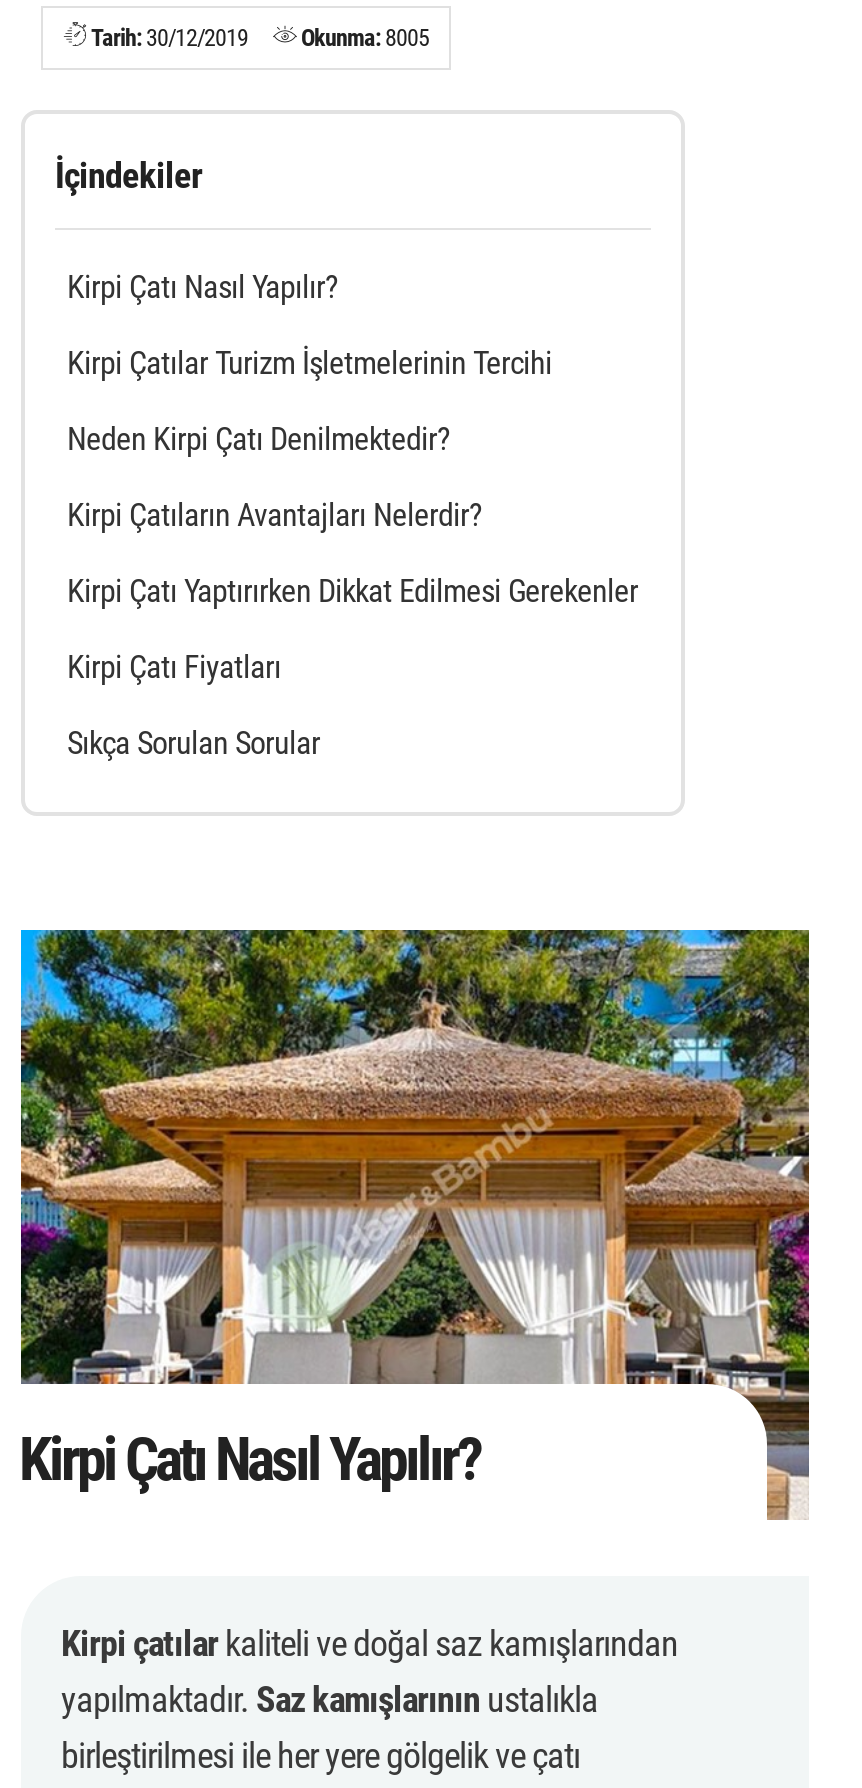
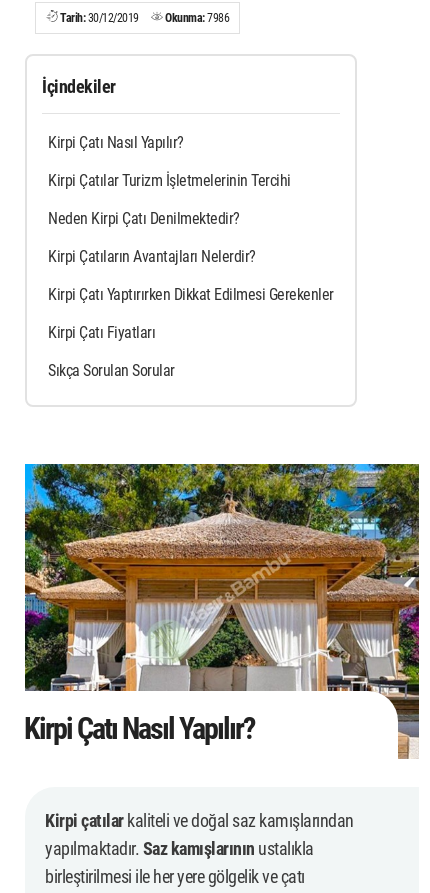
[91,24,429,52] Tarih: 30/12/2019 Okunma: 8005 -> [60,11,229,25] Tarih: 30/12/2019 Okunma: 7986

